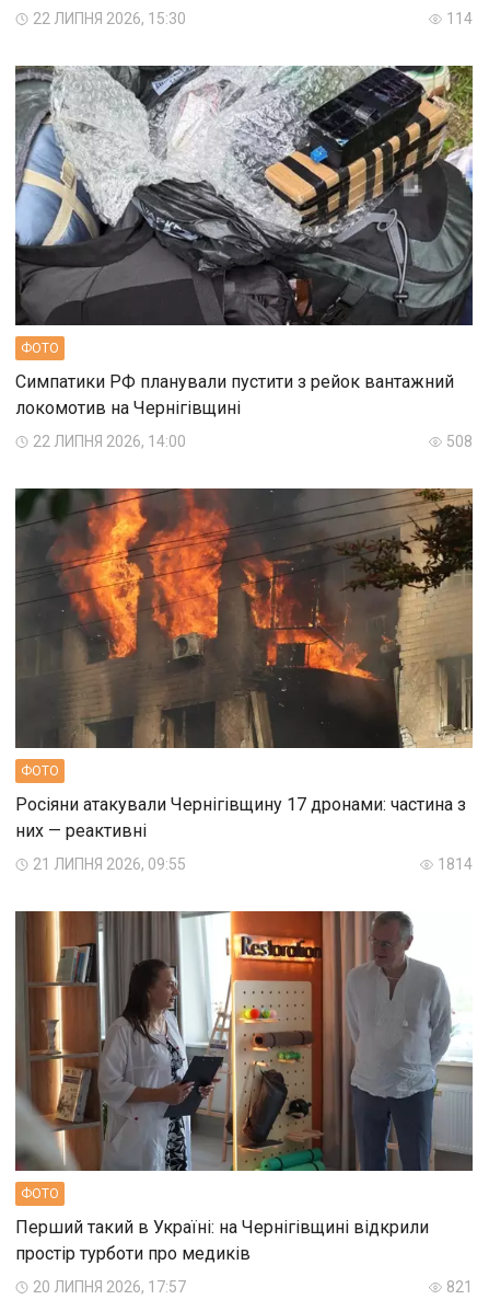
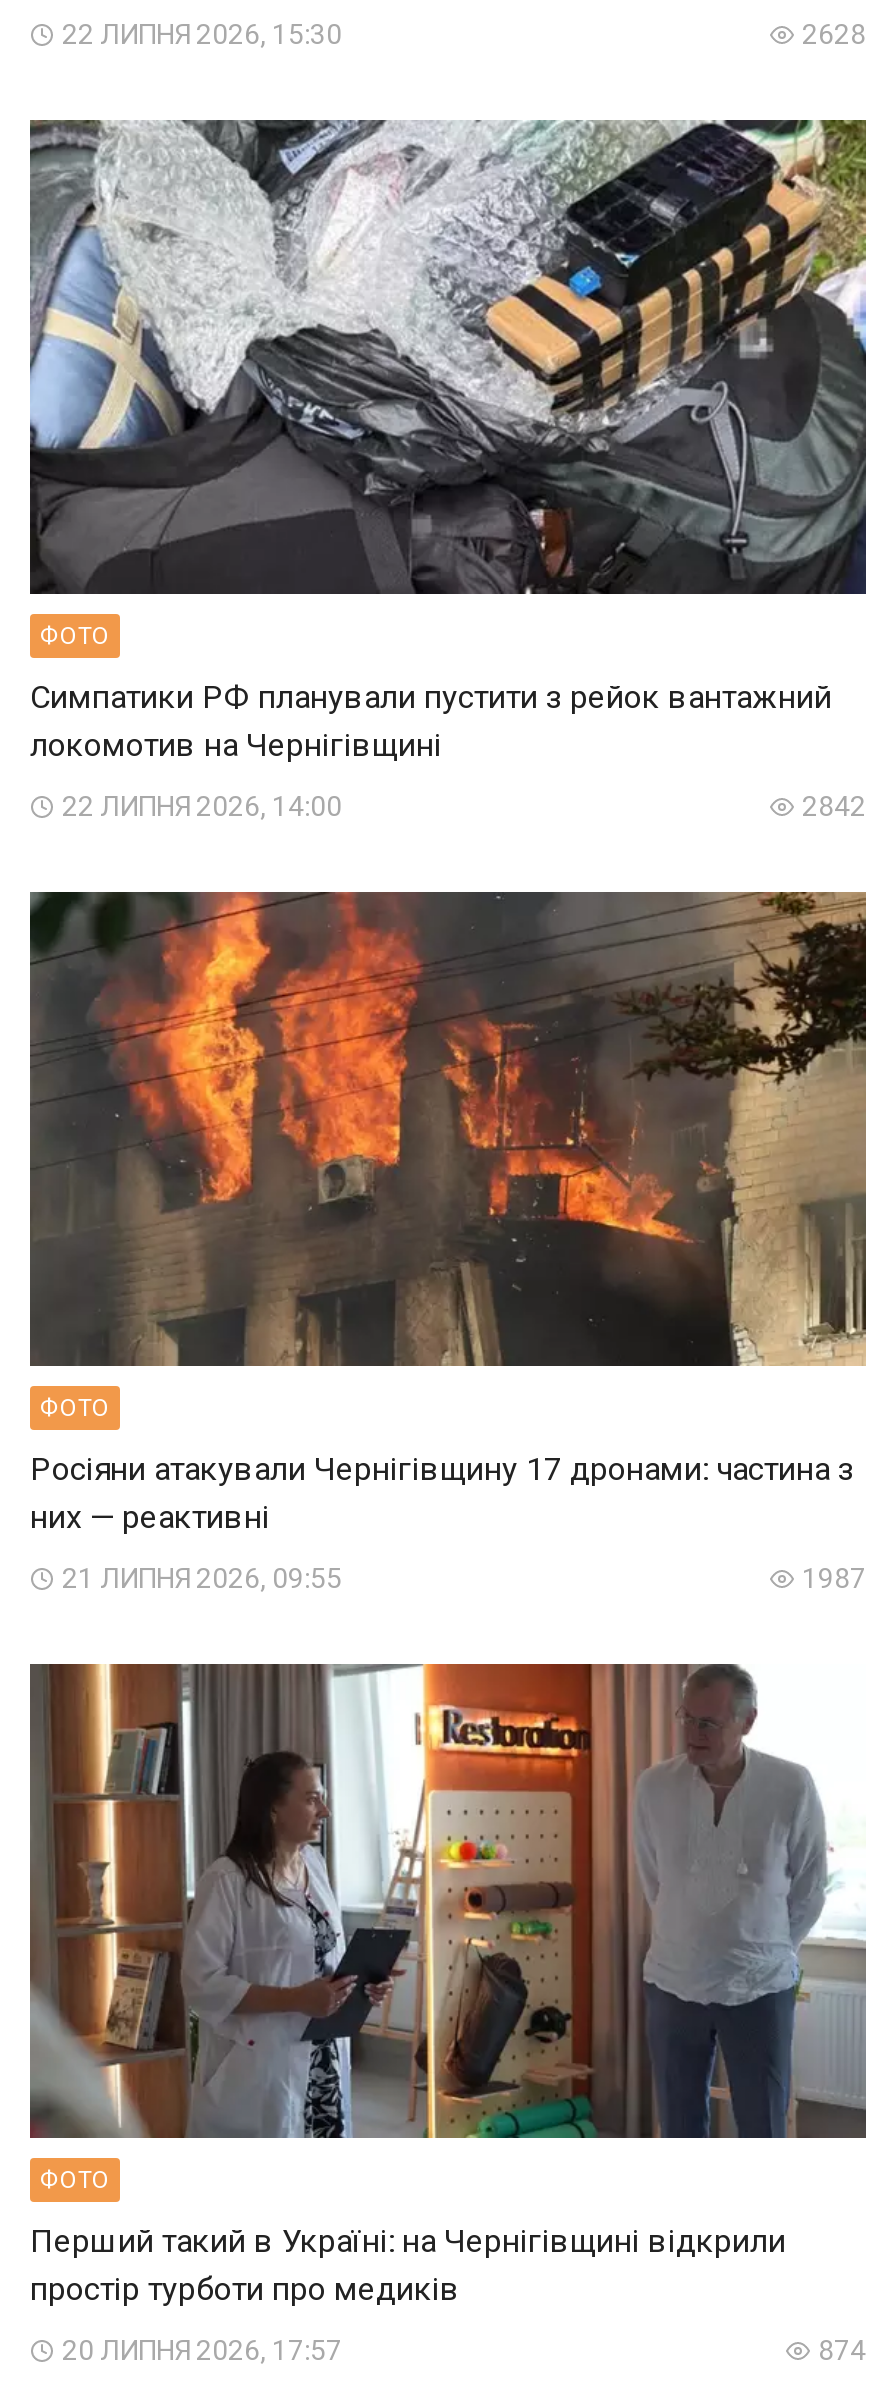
[446,10,473,28] 114 -> [802,18,866,50] 2628
[446,433,473,450] 508 -> [802,790,866,822] 2842
[438,855,473,873] 1814 -> [802,1562,866,1594] 1987
[446,1278,473,1295] 821 -> [818,2334,866,2366] 874

